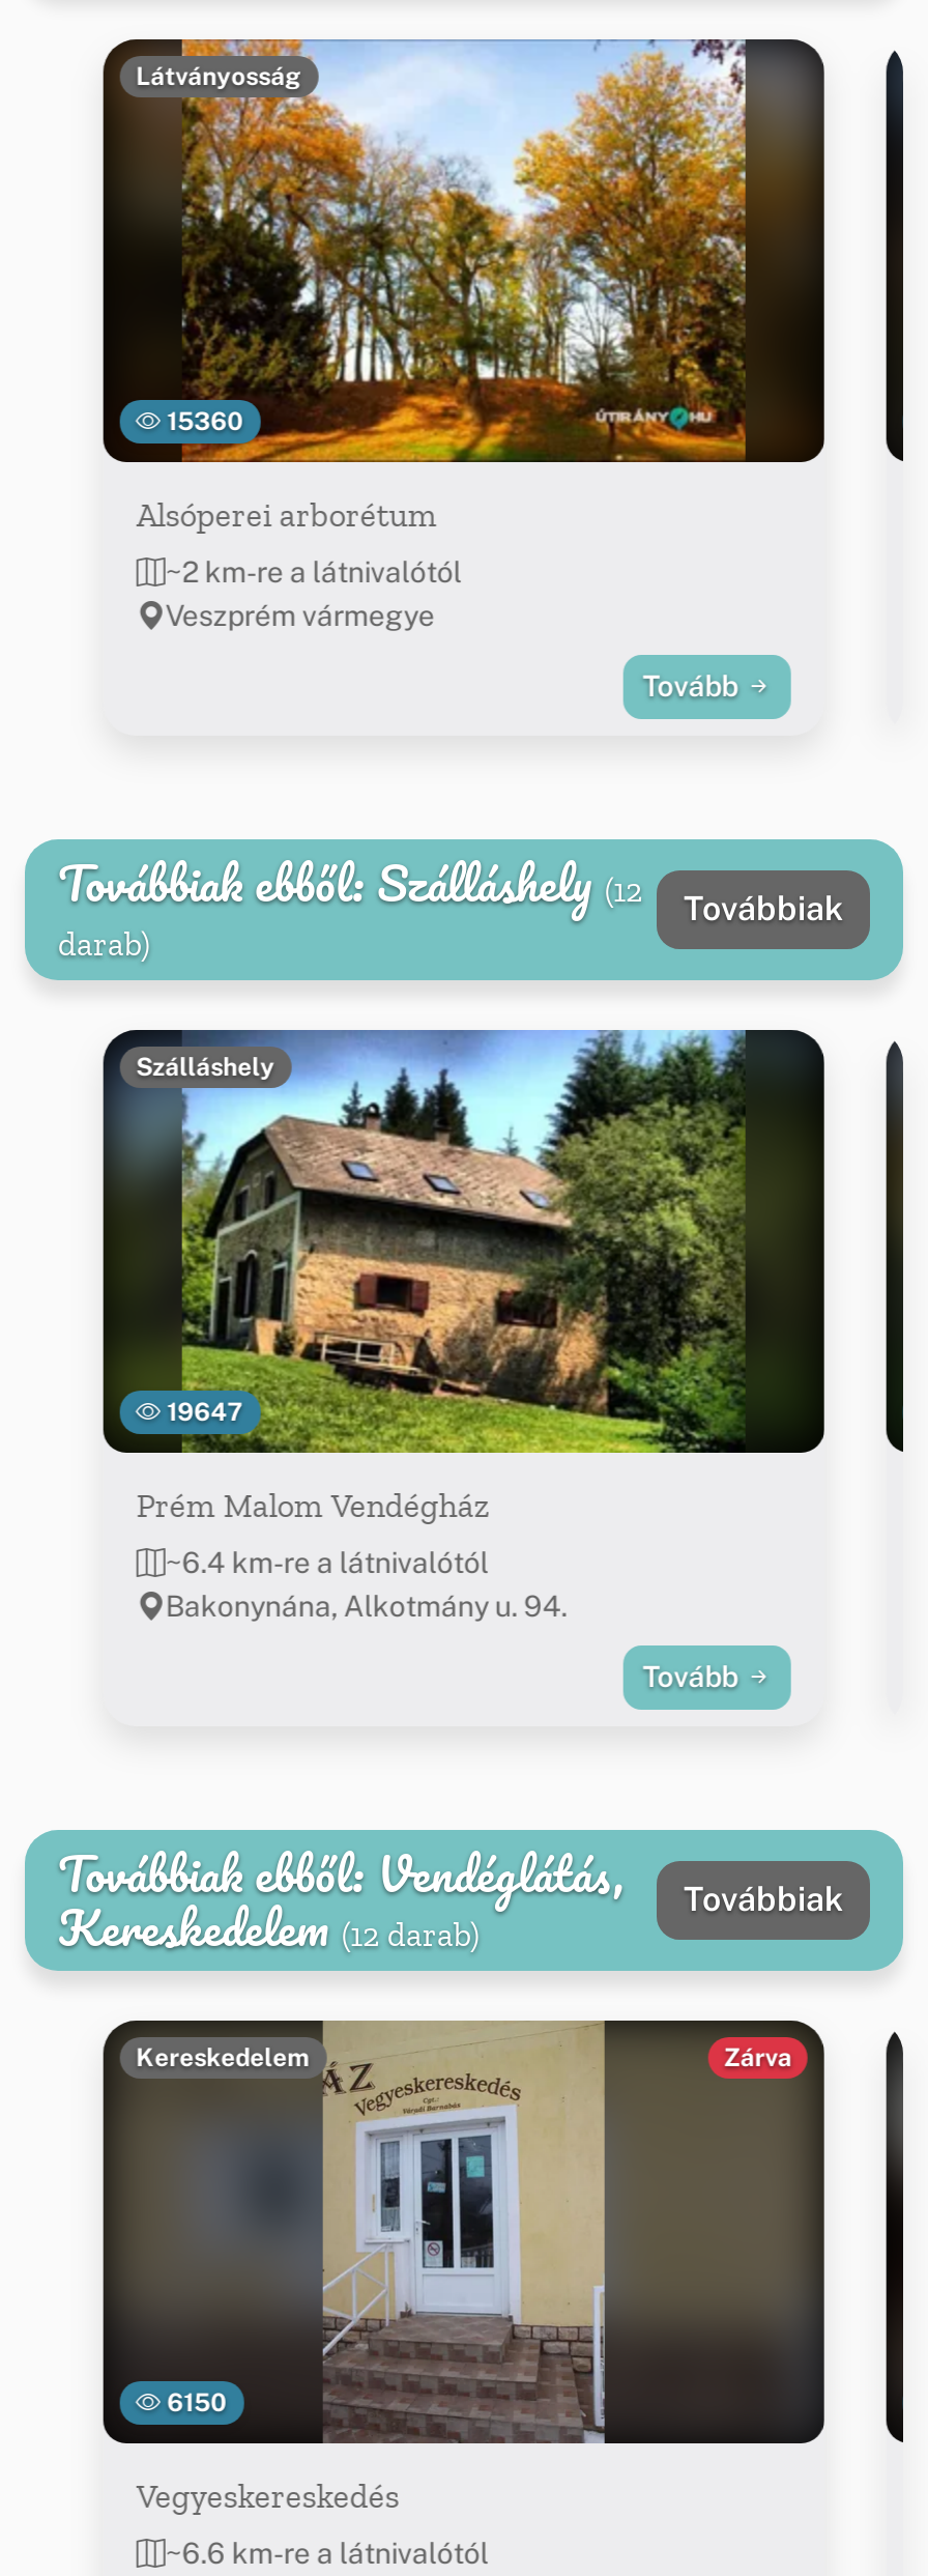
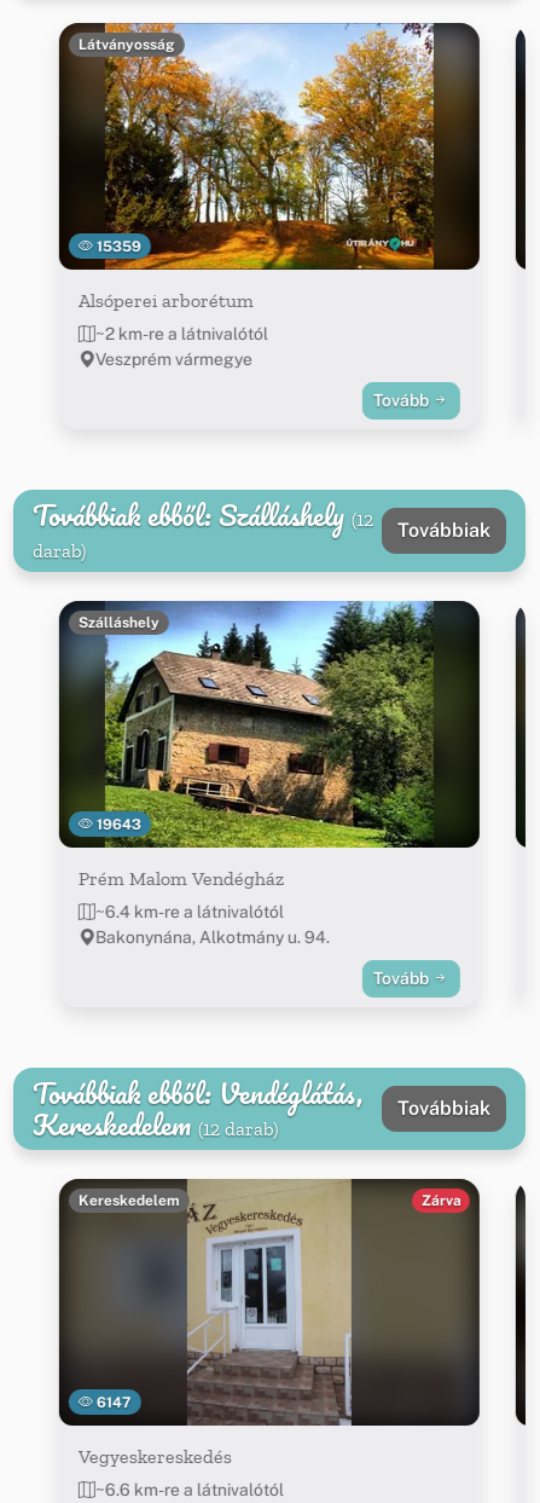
[161,408,244,437] 15360 -> [93,238,141,255] 15359
[161,1399,244,1428] 19647 -> [93,816,141,833] 19643
[161,2389,227,2418] 6150 -> [93,1394,131,1411] 6147

